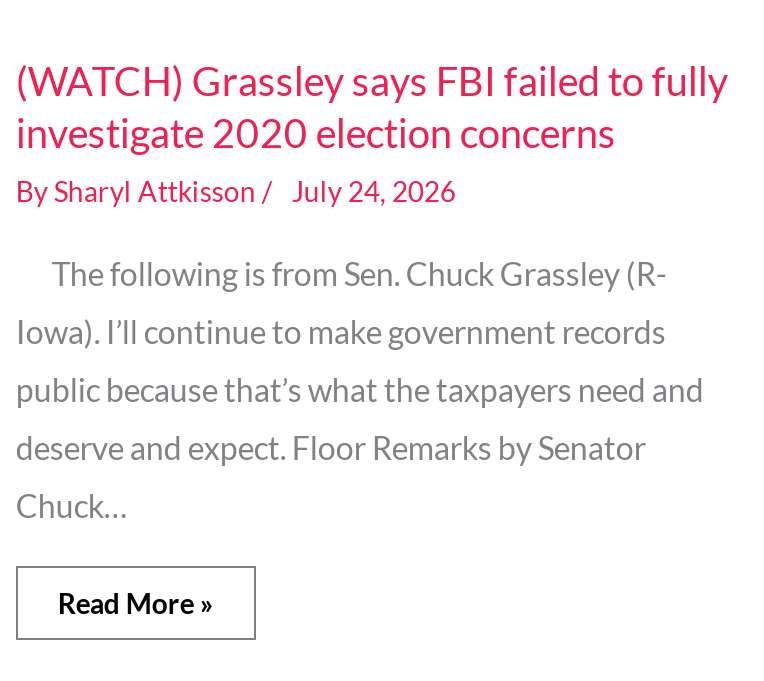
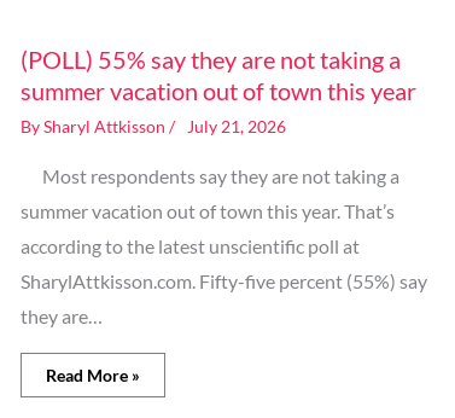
[16,56,728,208] (WATCH) Grassley says FBI failed to fully | investigate 2020 election concerns | By Sharyl Attkisson / July 24, 2026 -> [20,44,416,136] (POLL) 55% say they are not taking a | summer vacation out of town this year | By Sharyl Attkisson / July 21, 2026
[16,254,668,292] The following is from Sen. Chuck Grassley (R- -> [20,164,399,187] Most respondents say they are not taking a
[16,312,666,350] Iowa). I’ll continue to make government records -> [20,199,395,222] summer vacation out of town this year. That’s
[16,370,704,408] public because that’s what the taxpayers need and -> [20,234,360,257] according to the latest unscientific poll at
[16,428,646,466] deserve and expect. Floor Remarks by Senator -> [20,269,427,292] SharylAttkisson.com. Fifty-five percent (55%) say
[16,486,128,524] Chuck… -> [20,304,102,327] they are…

